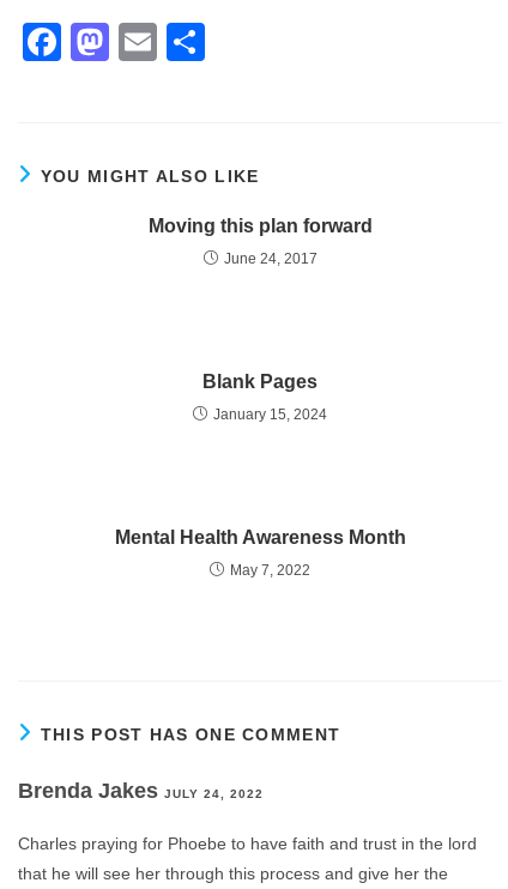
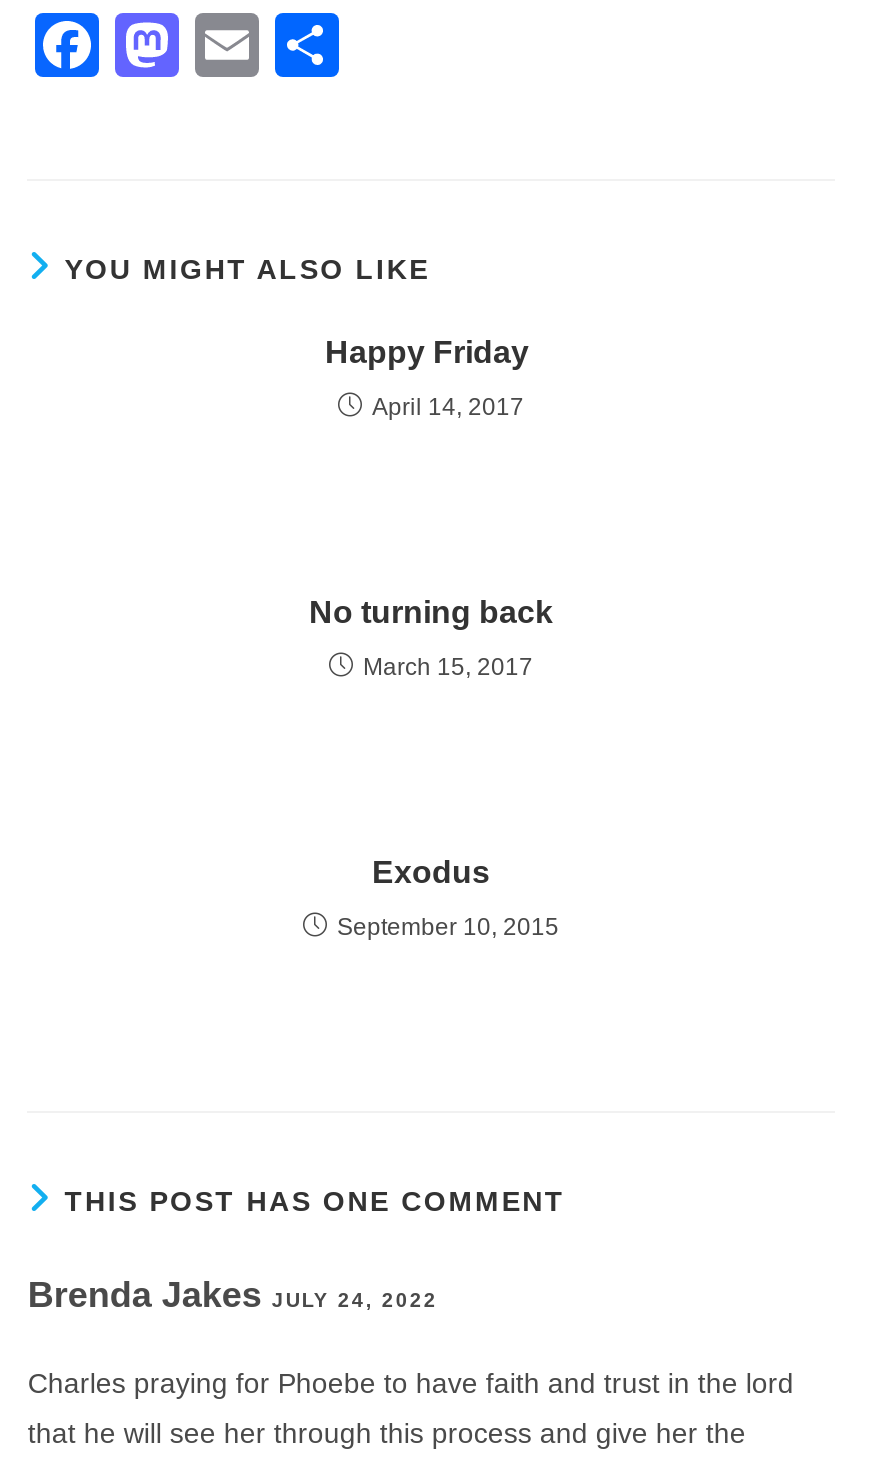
[148,216,372,236] Moving this plan forward -> [325,335,537,369] Happy Friday
[223,250,317,267] June 24, 2017 -> [372,393,524,421] April 14, 2017
[202,371,317,392] Blank Pages -> [309,595,553,629] No turning back
[213,406,327,423] January 15, 2024 -> [363,653,533,681] March 15, 2017
[114,527,406,548] Mental Health Awareness Month -> [372,855,490,889] Exodus
[230,562,310,579] May 7, 2022 -> [337,913,559,941] September 10, 2015

